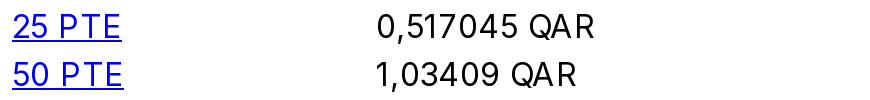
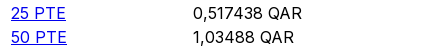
[376,7,596,47] 0,517045 QAR -> [193,3,302,23] 0,517438 QAR
[376,55,578,95] 1,03409 QAR -> [193,27,294,47] 1,03488 QAR

